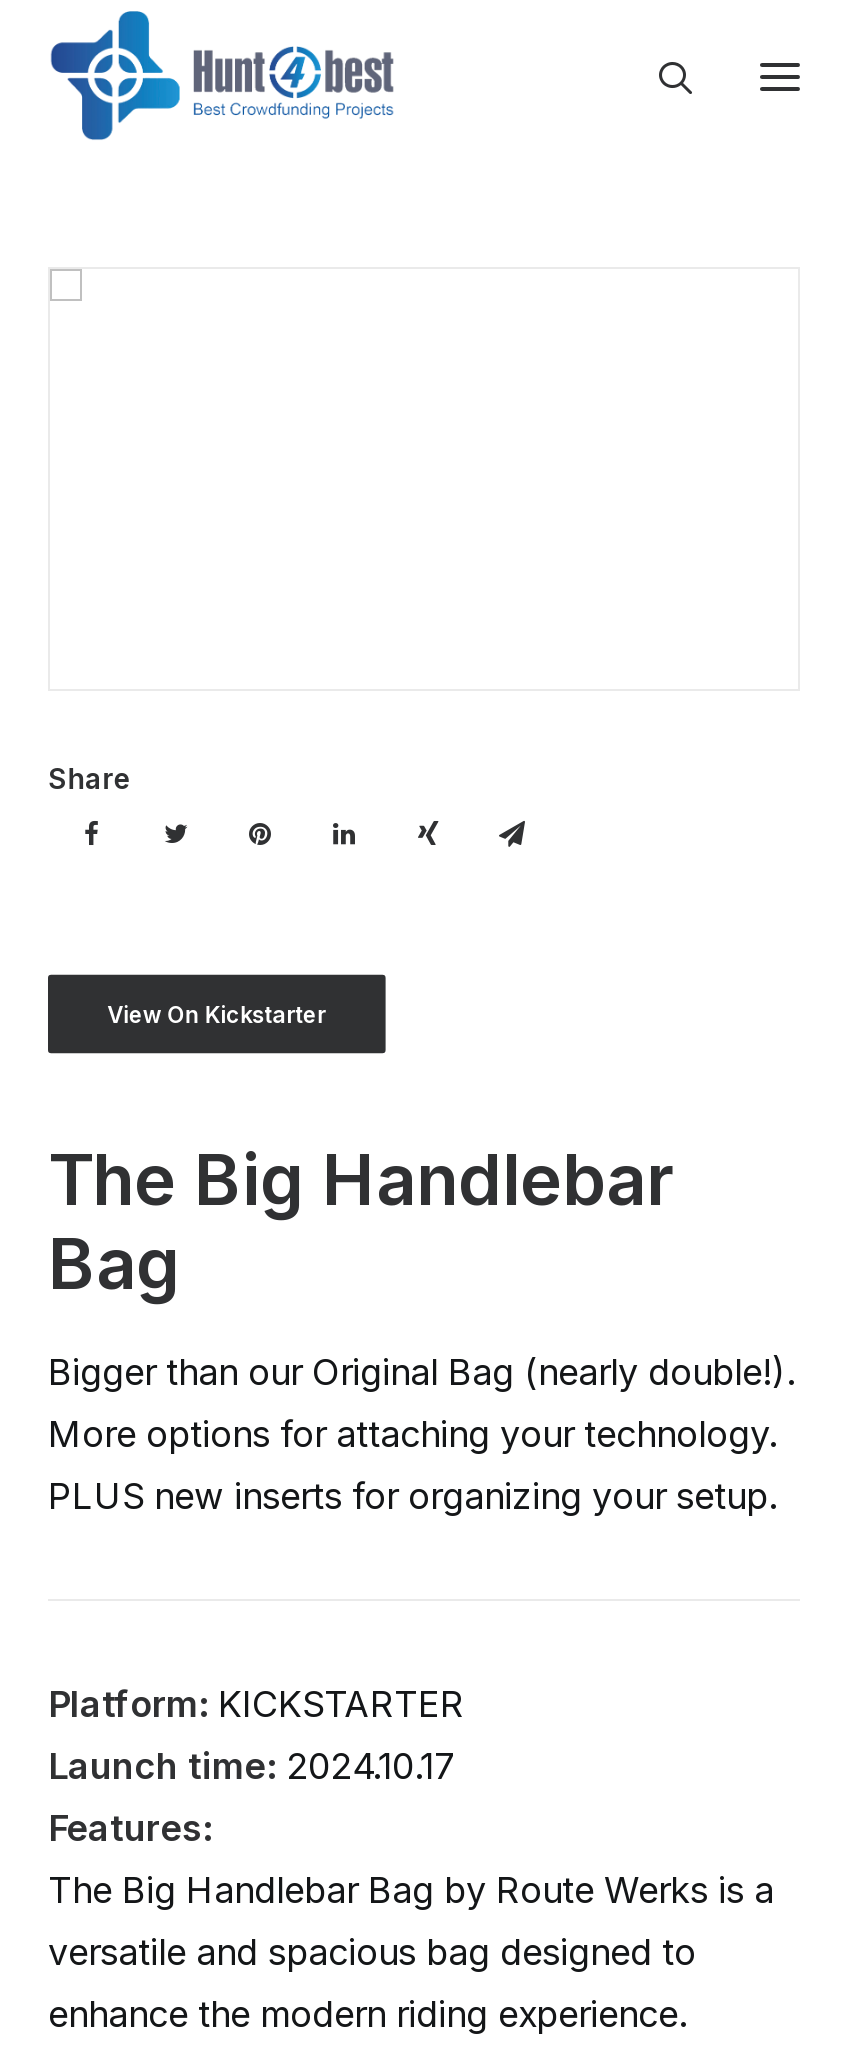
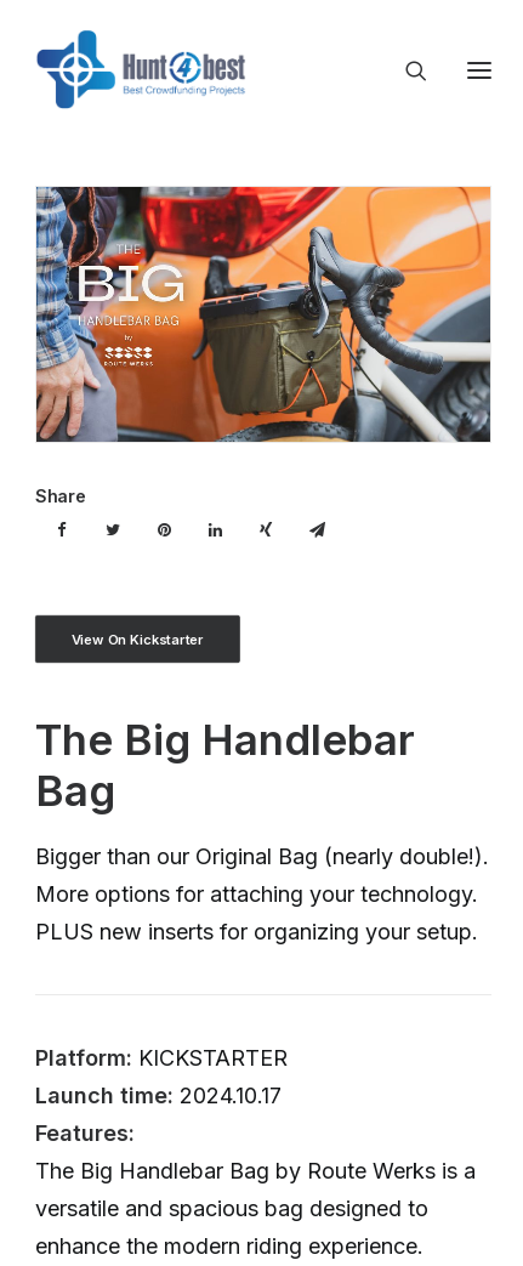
none -> [35,186,491,443] [image]

